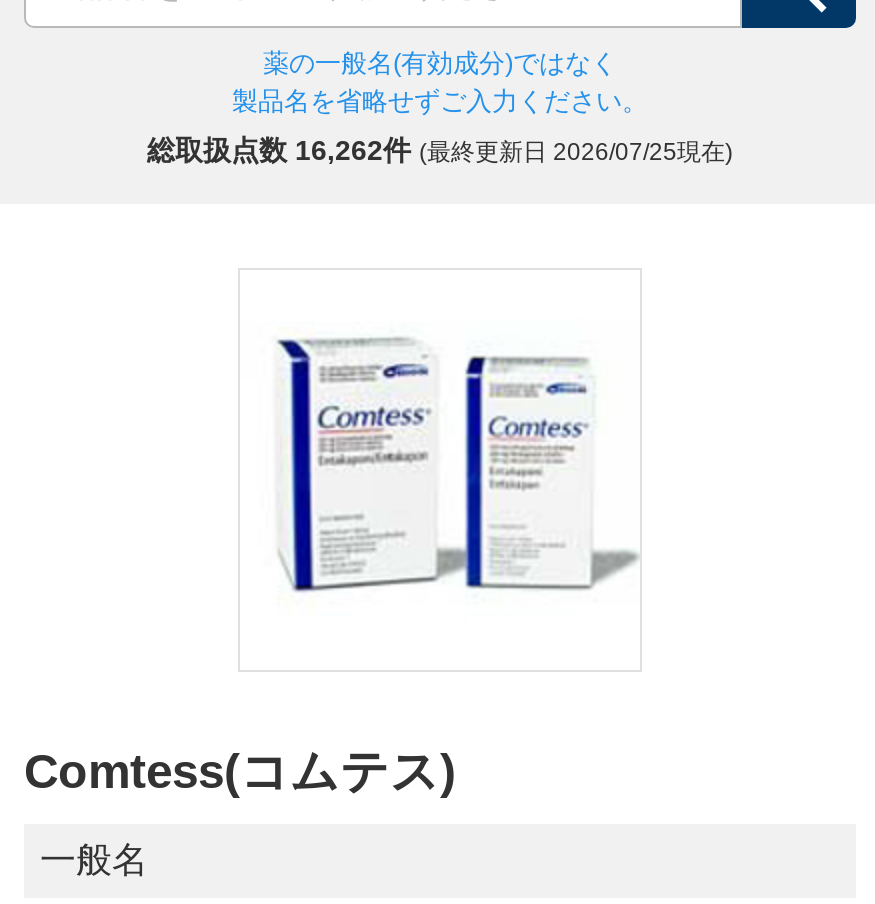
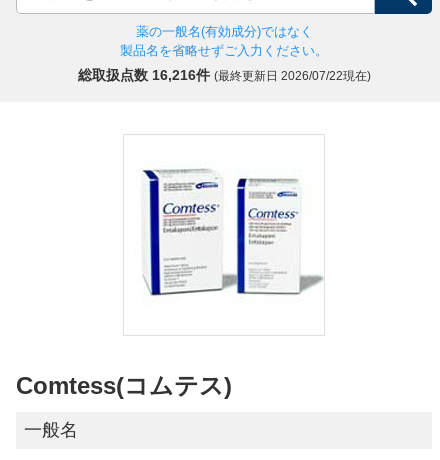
[147,133,733,165] 総取扱点数 16,262件(最終更新日2026/07/25現在) -> [77,67,370,83] 総取扱点数 16,216件(最終更新日2026/07/22現在)

